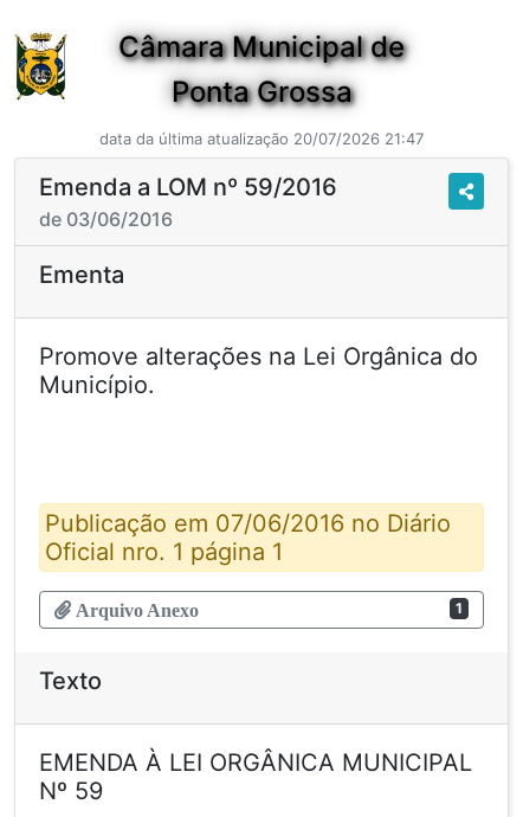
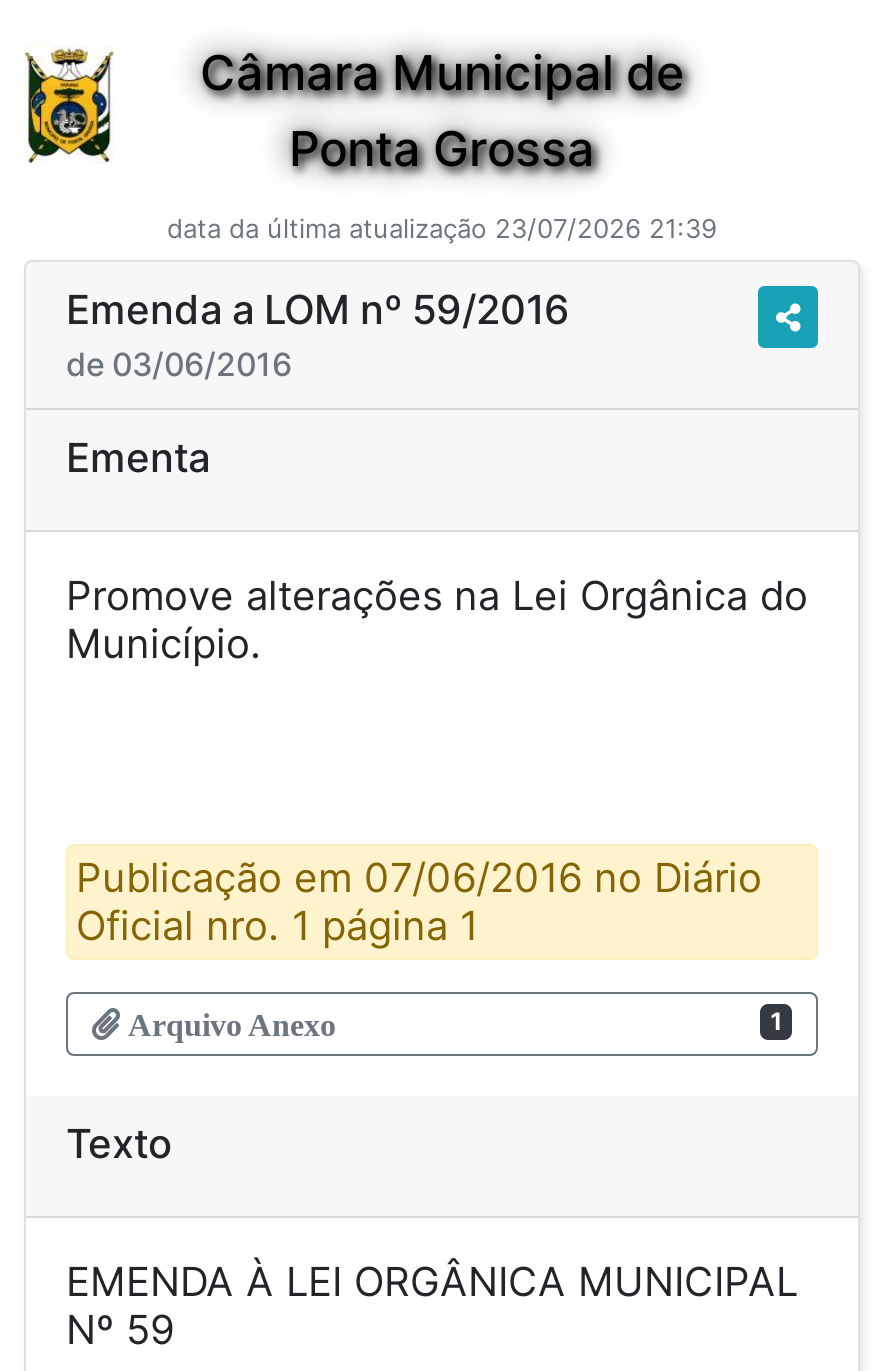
[99,129,424,148] data da última atualização 20/07/2026 21:47 -> [167,212,717,244] data da última atualização 23/07/2026 21:39

